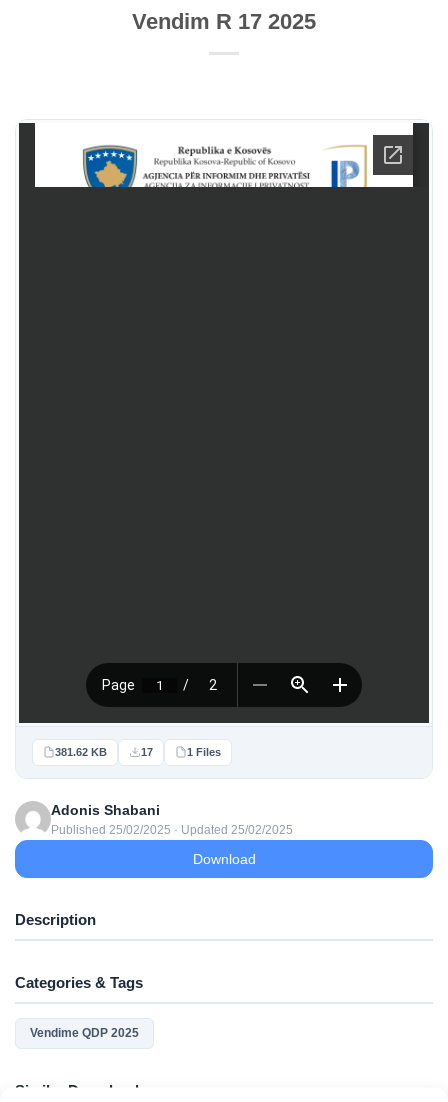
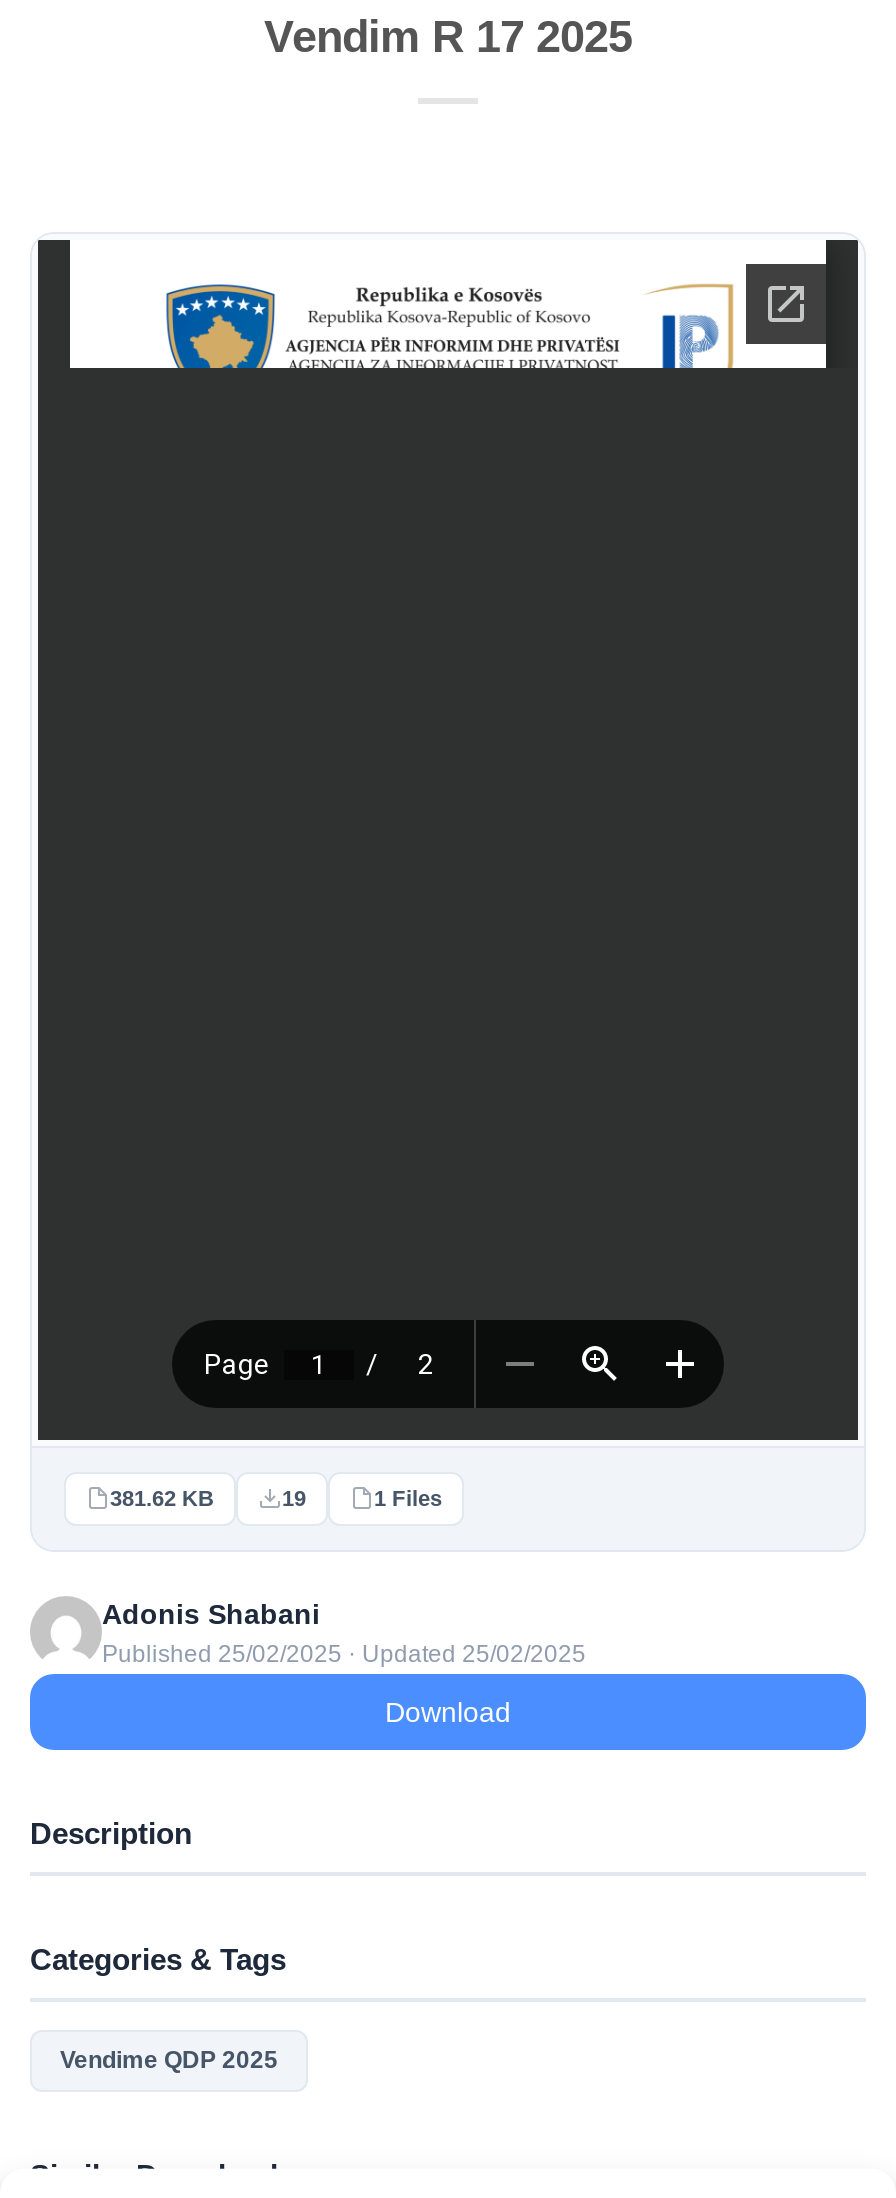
[141,746,153,758] 17 -> [282,1485,306,1509] 19

